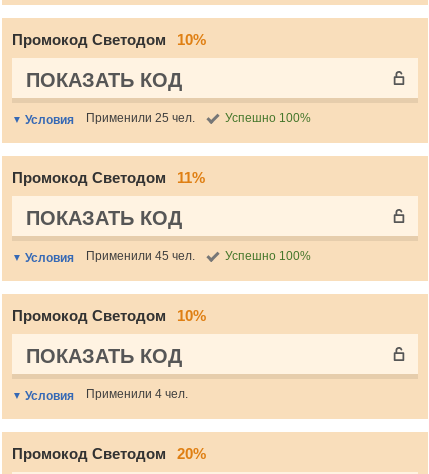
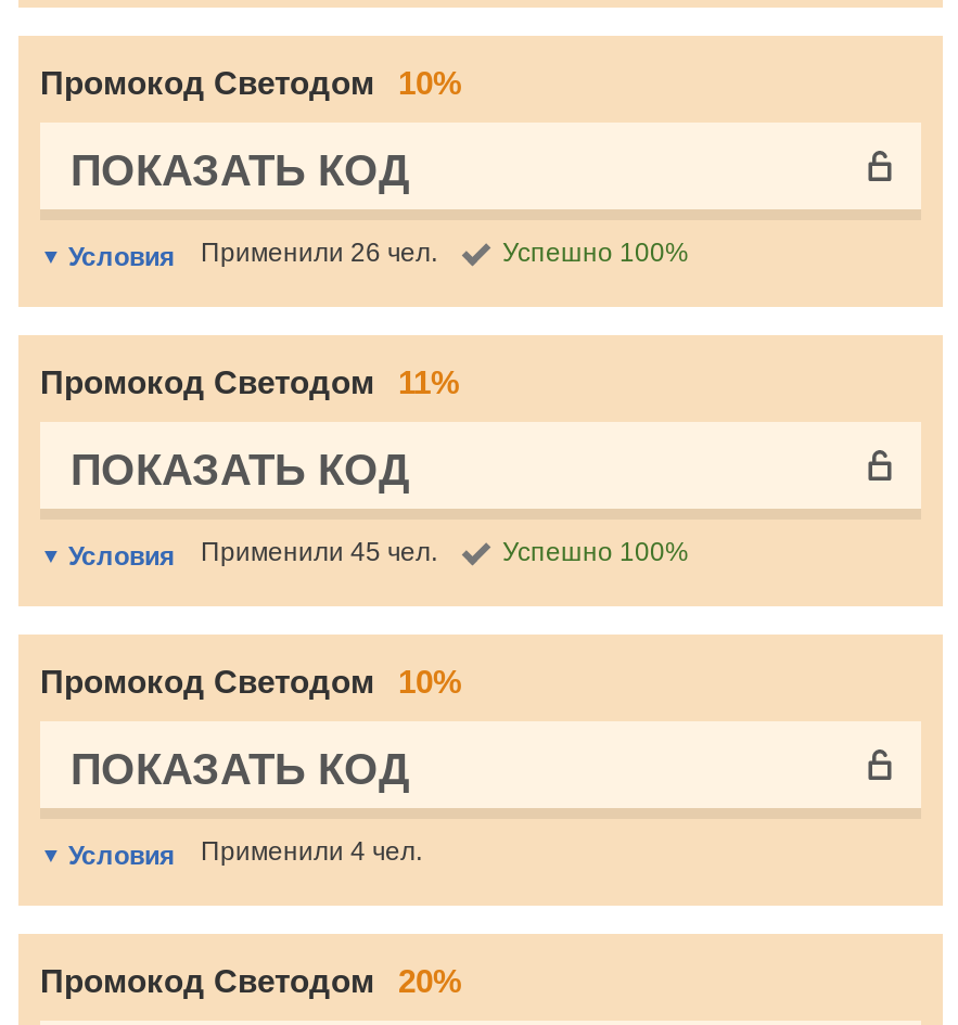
[86,111,195,125] Применили 25 чел. -> [201,238,437,268] Применили 26 чел.

